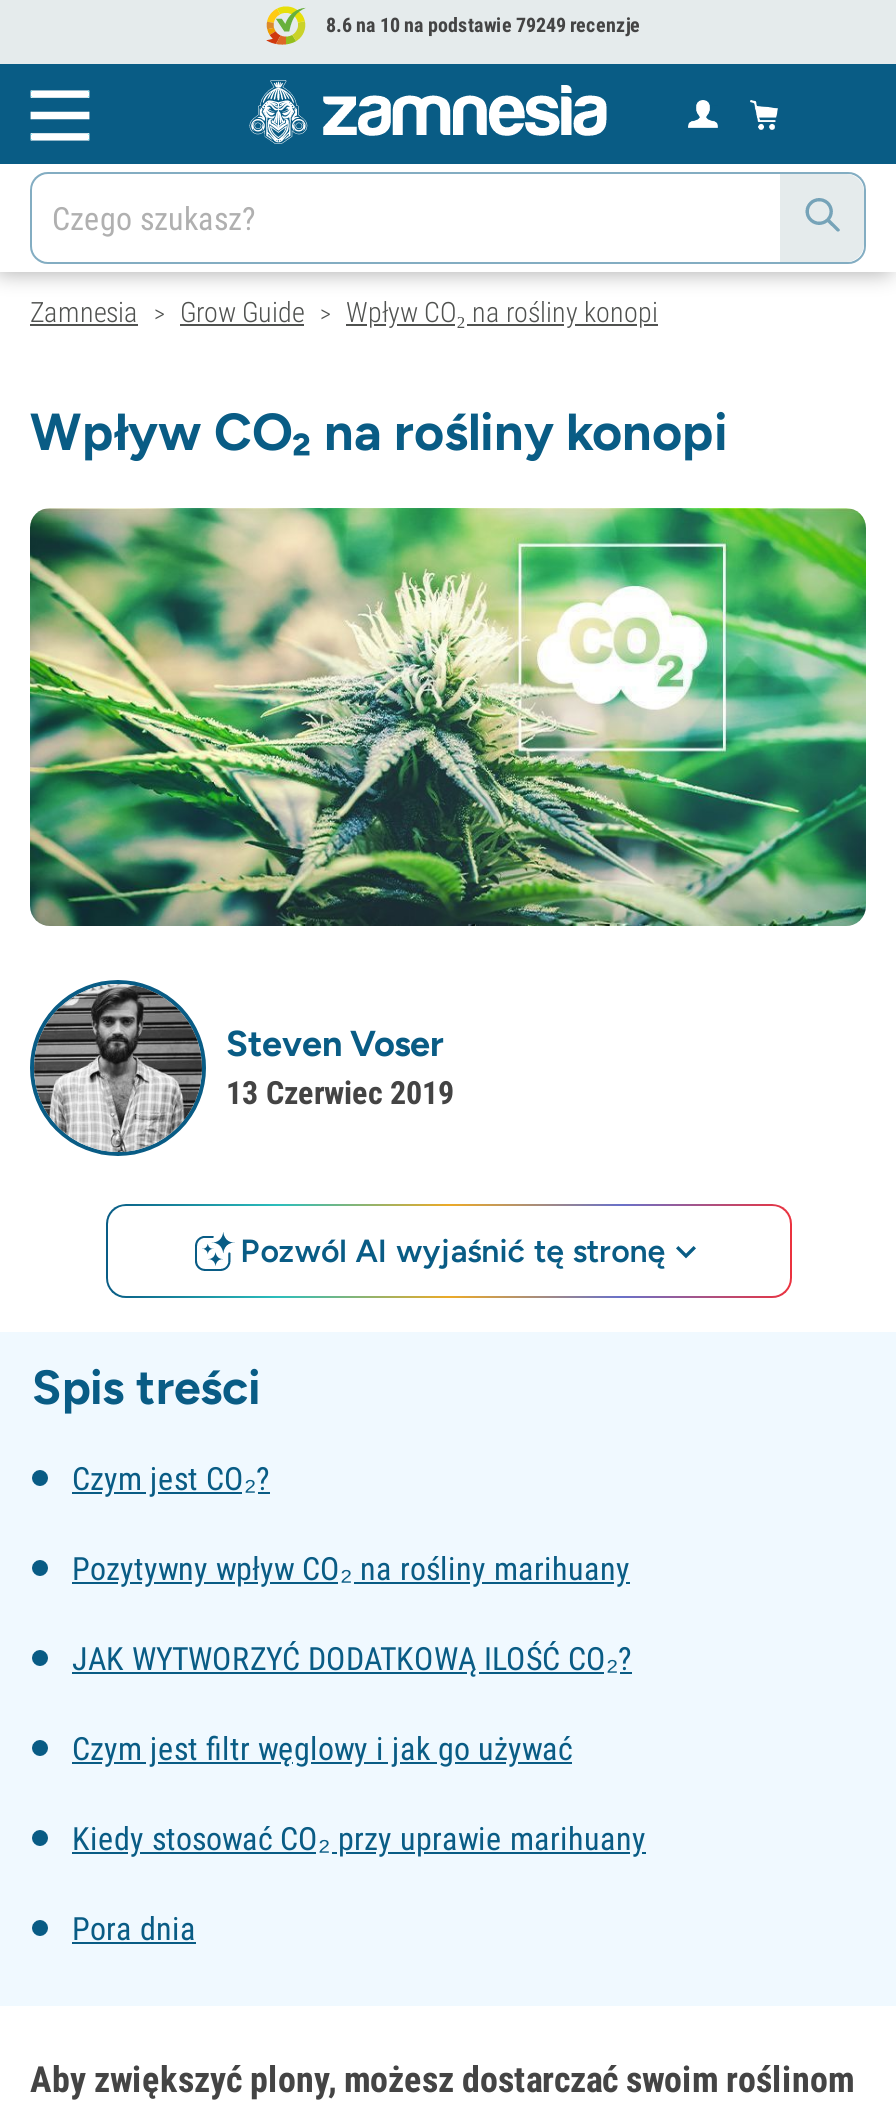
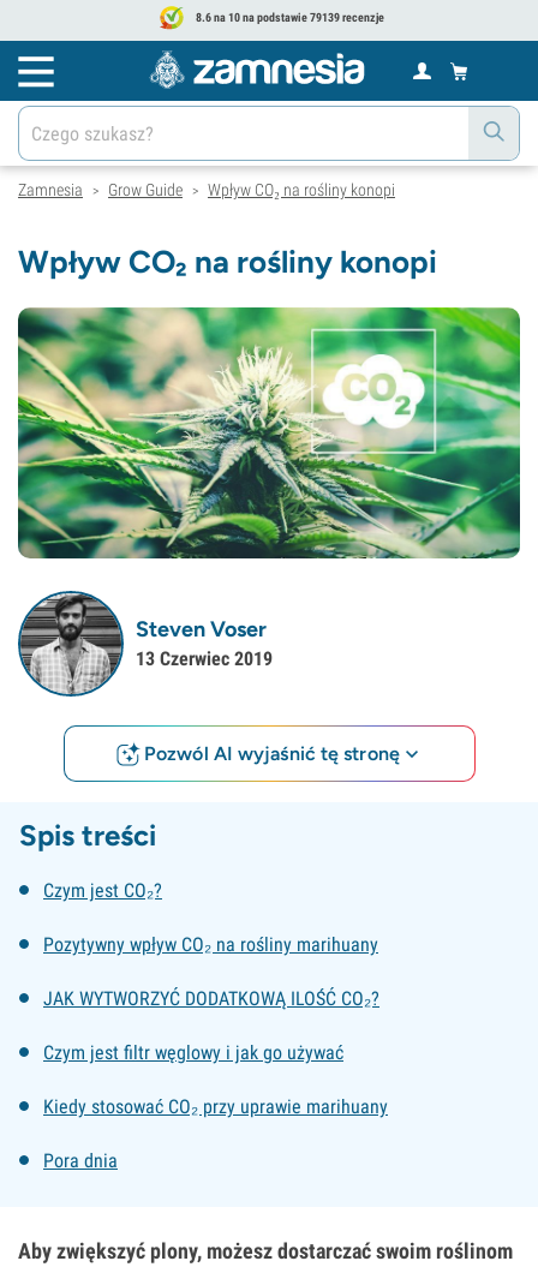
[322,14,640,36] 8.6 na 10 na podstawie 79249 recenzje -> [193,11,384,24] 8.6 na 10 na podstawie 79139 recenzje

